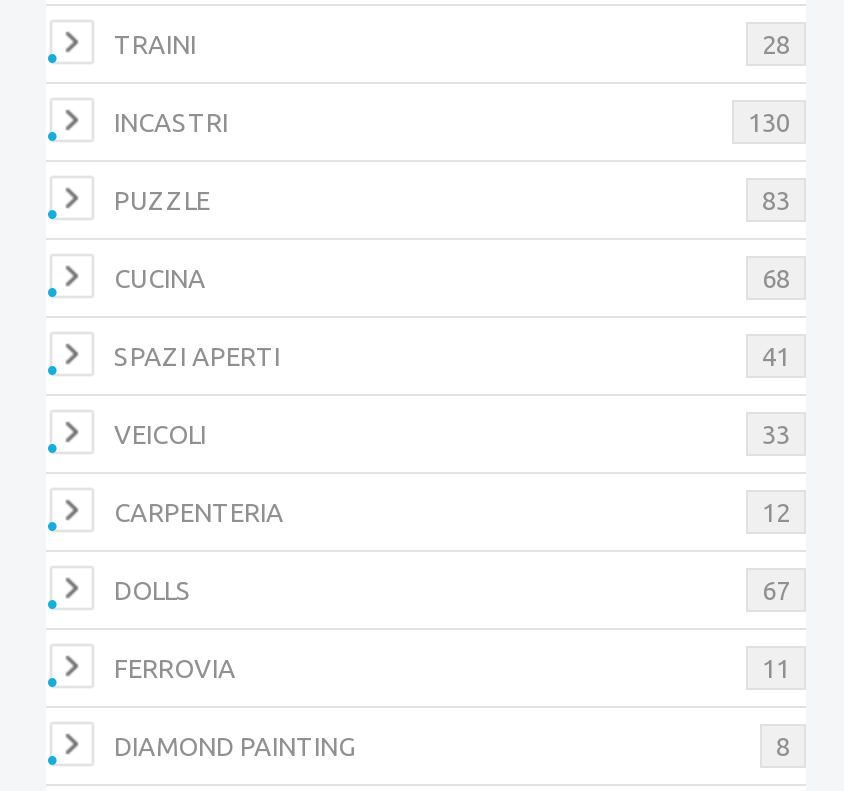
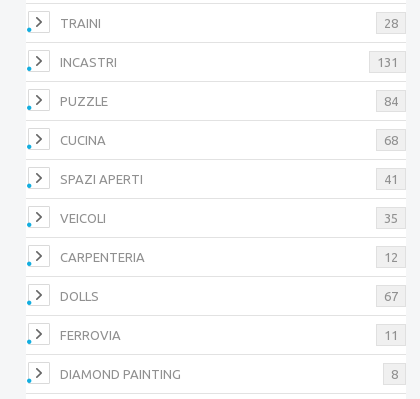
[748,108,790,136] 130 -> [377,55,398,69] 131
[762,186,790,214] 83 -> [384,94,398,108] 84
[762,420,790,448] 33 -> [384,211,398,225] 35

